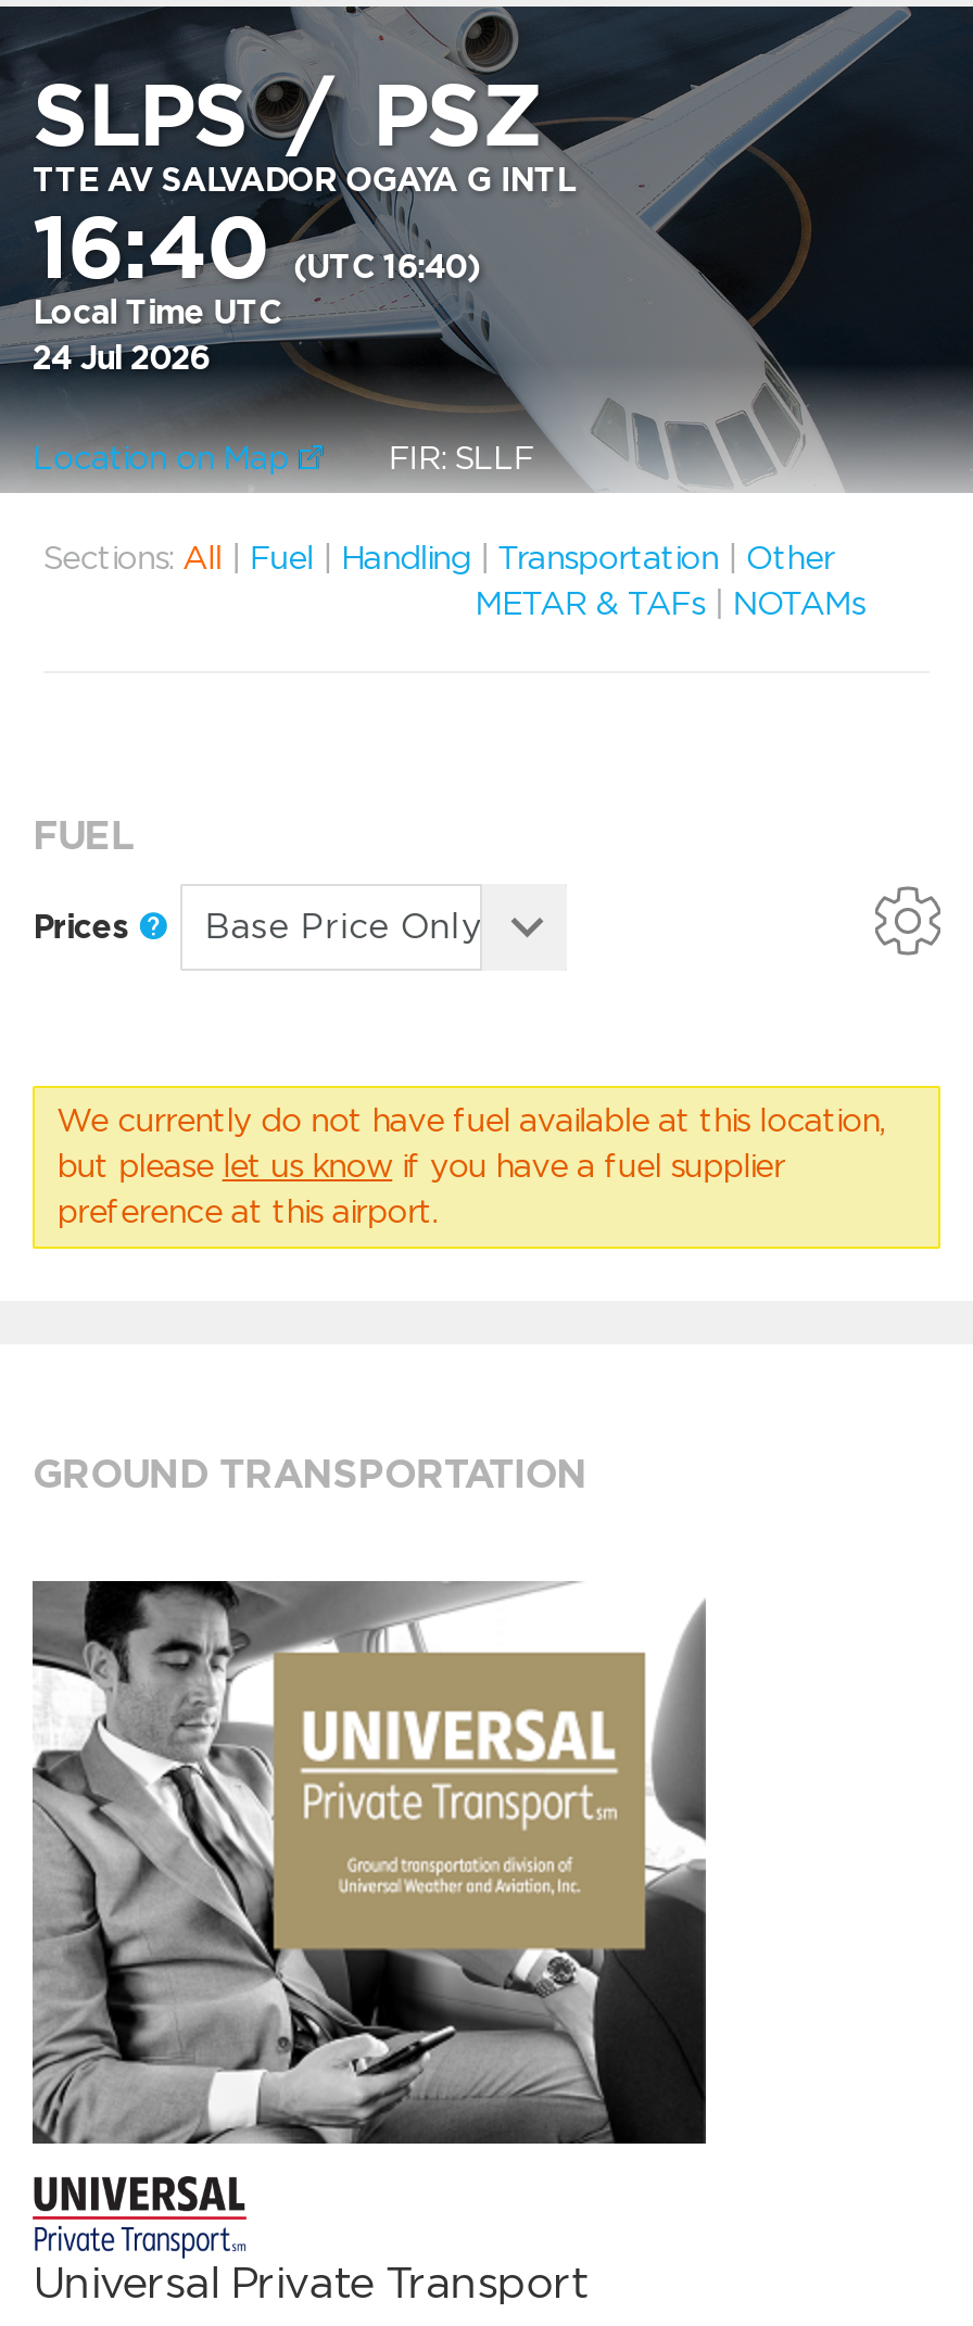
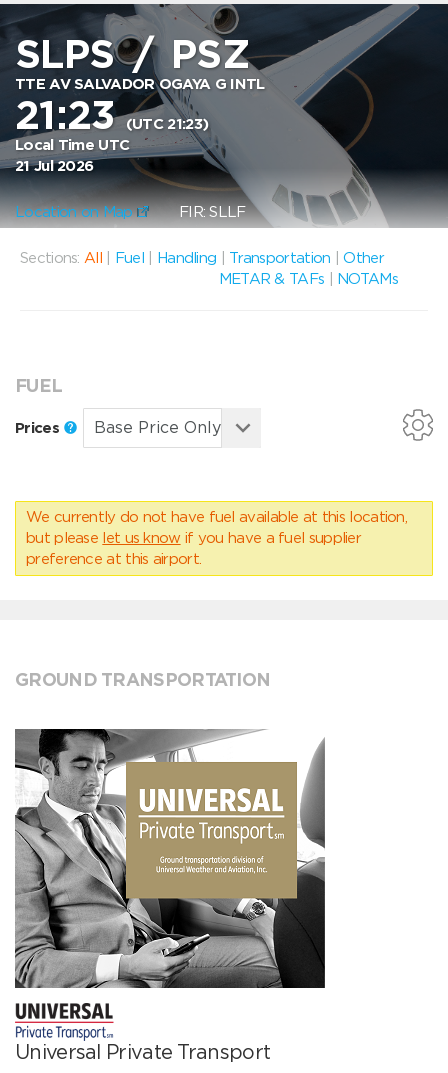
[33,195,480,300] 16:40 (UTC 16:40) -> [15,91,208,139] 21:23 (UTC 21:23)
[33,339,209,378] 24 Jul 2026 -> [15,157,93,175] 21 Jul 2026

